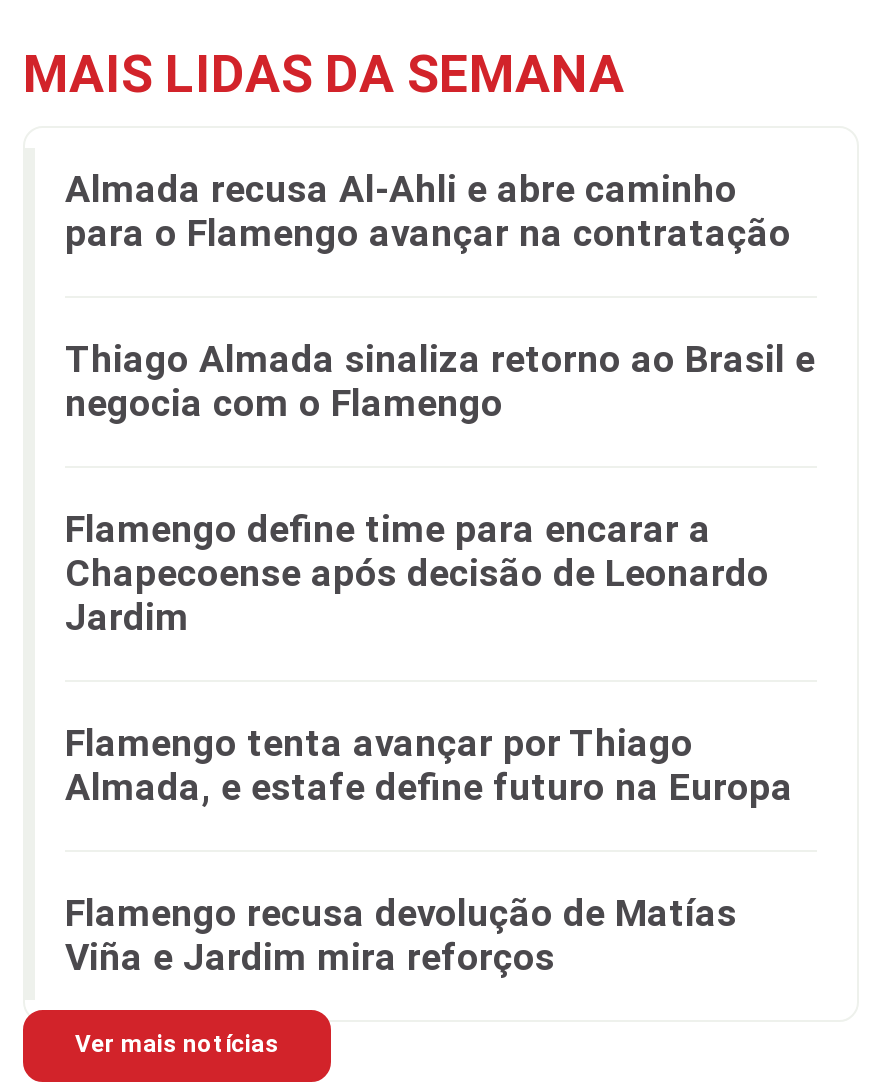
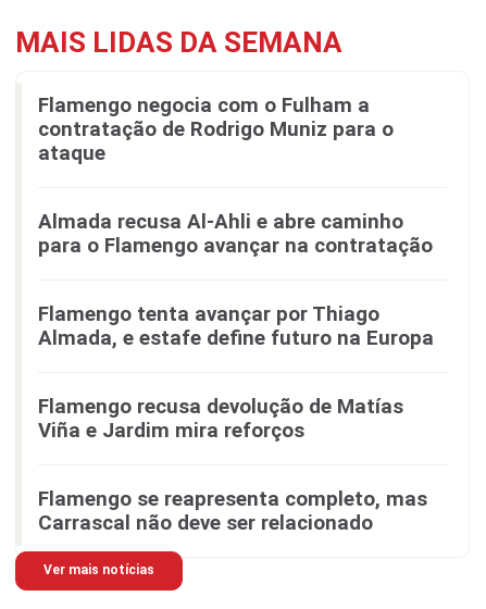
none -> [38,94,394,166] Flamengo negocia com o Fulham a | contratação de Rodrigo Muniz para o | ataque
moved [65,169,791,257] -> [38,210,433,258]: Almada recusa Al-Ahli e abre caminho | para o Flamengo avançar na contratação
[65,339,815,641] Thiago Almada sinaliza retorno ao Brasil e | negocia com o Flamengo | Flamengo define time para encarar a | Chapecoense após decisão de Leonardo | Jardim -> none
moved [65,723,793,981] -> [38,303,434,443]: Flamengo tenta avançar por Thiago | Almada, e estafe define futuro na Europa | Flamengo recusa devolução de Matías | Viña e Jardim mira reforços
none -> [38,488,427,535] Flamengo se reapresenta completo, mas | Carrascal não deve ser relacionado

